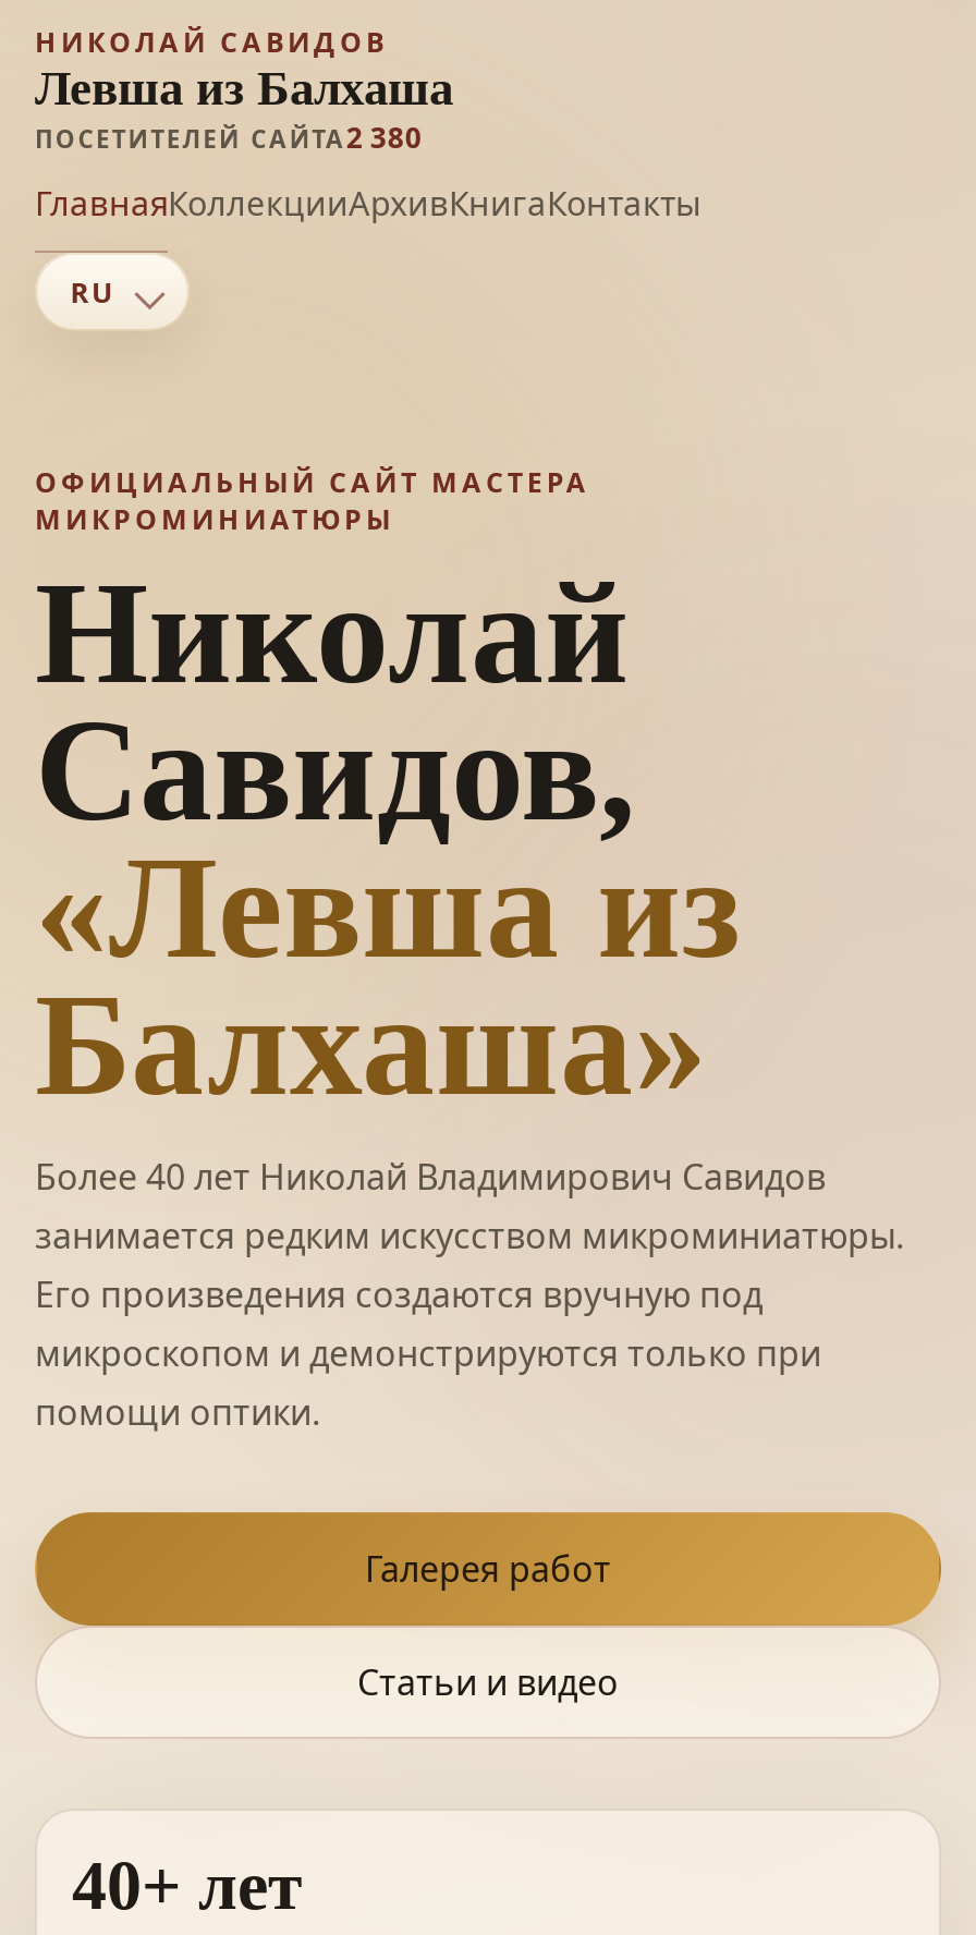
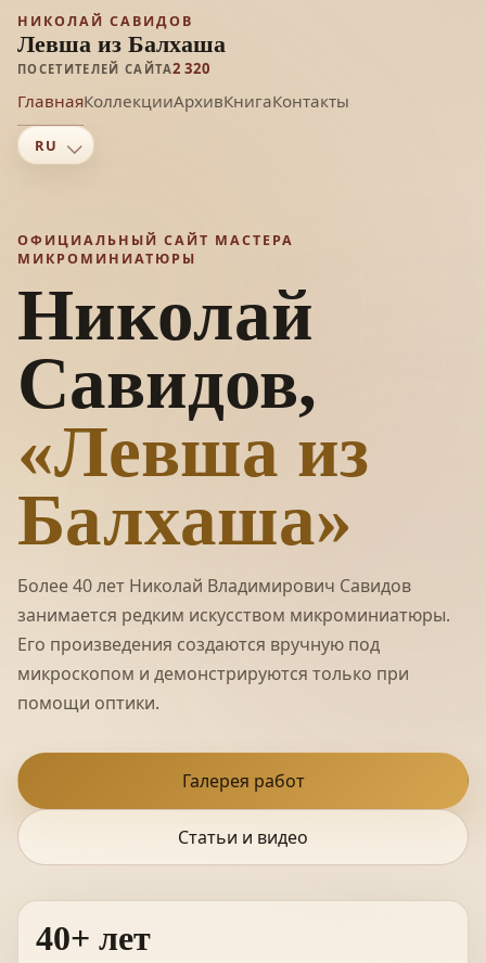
[35,119,422,158] ПОСЕТИТЕЛЕЙ САЙТА2 380 -> [17,59,210,79] ПОСЕТИТЕЛЕЙ САЙТА2 320

